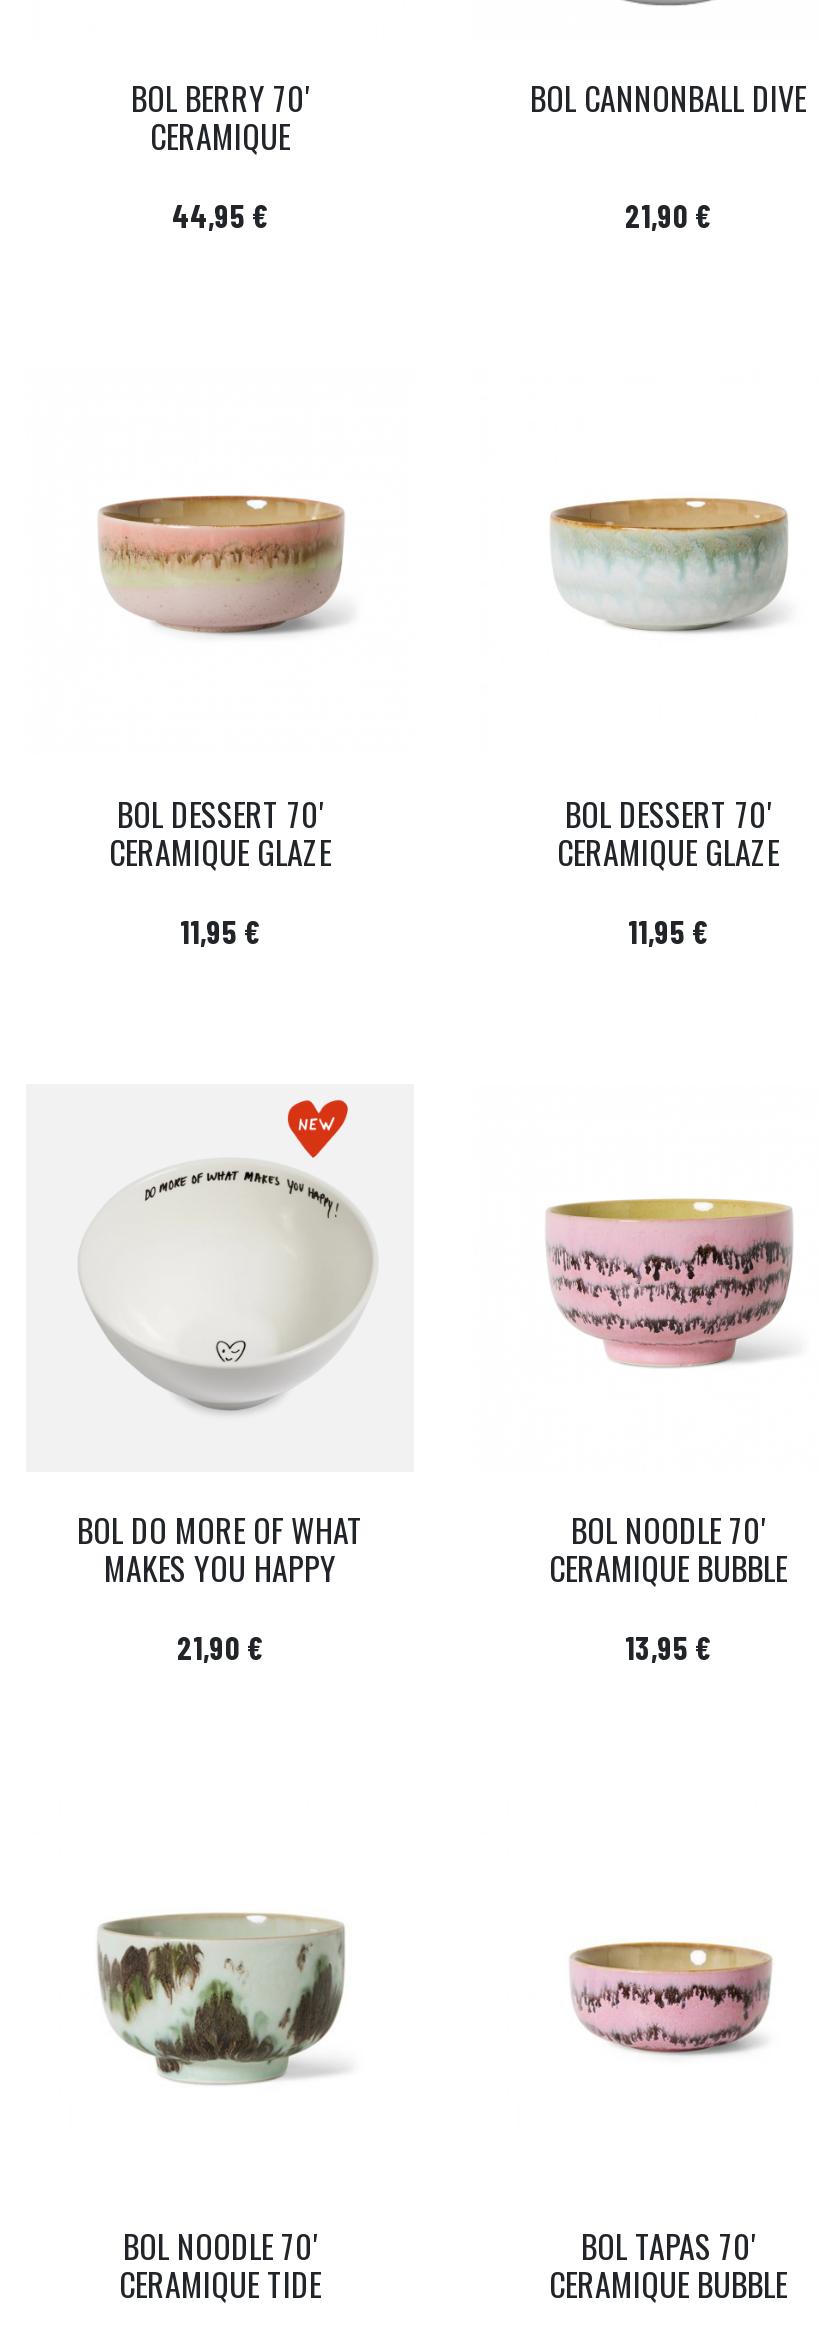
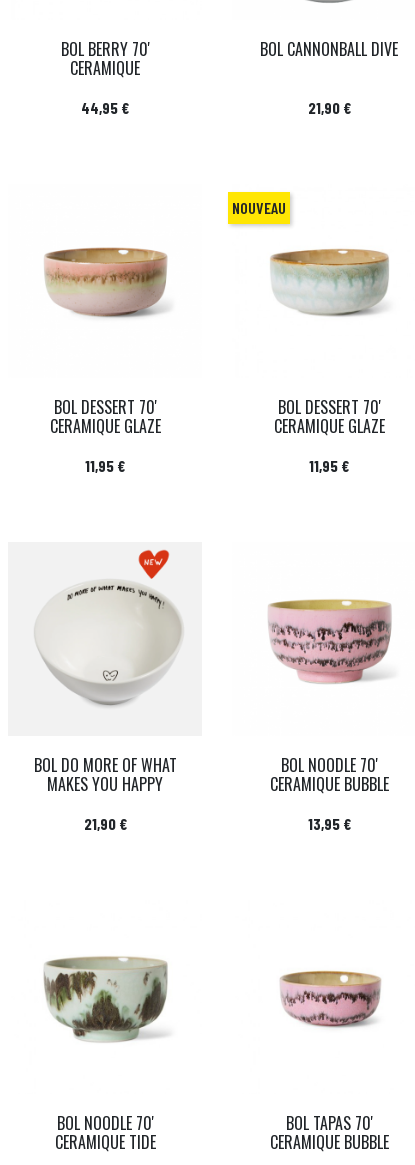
none -> [232,198,286,217] NOUVEAU

